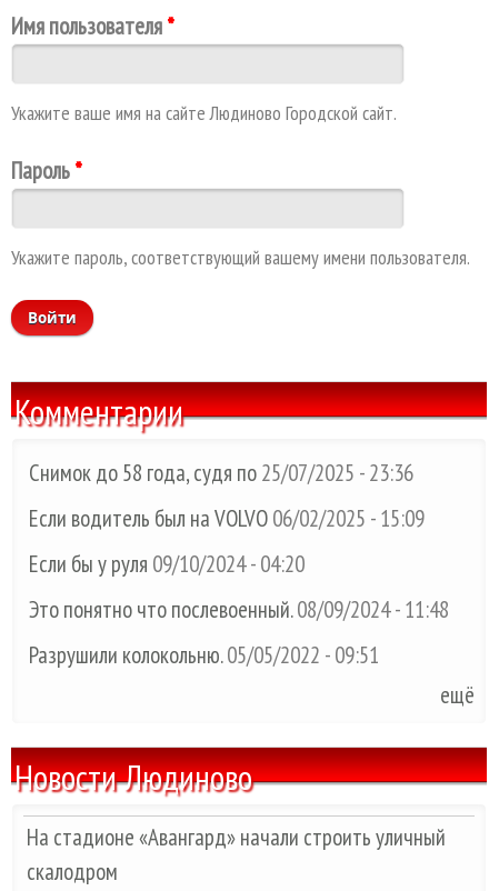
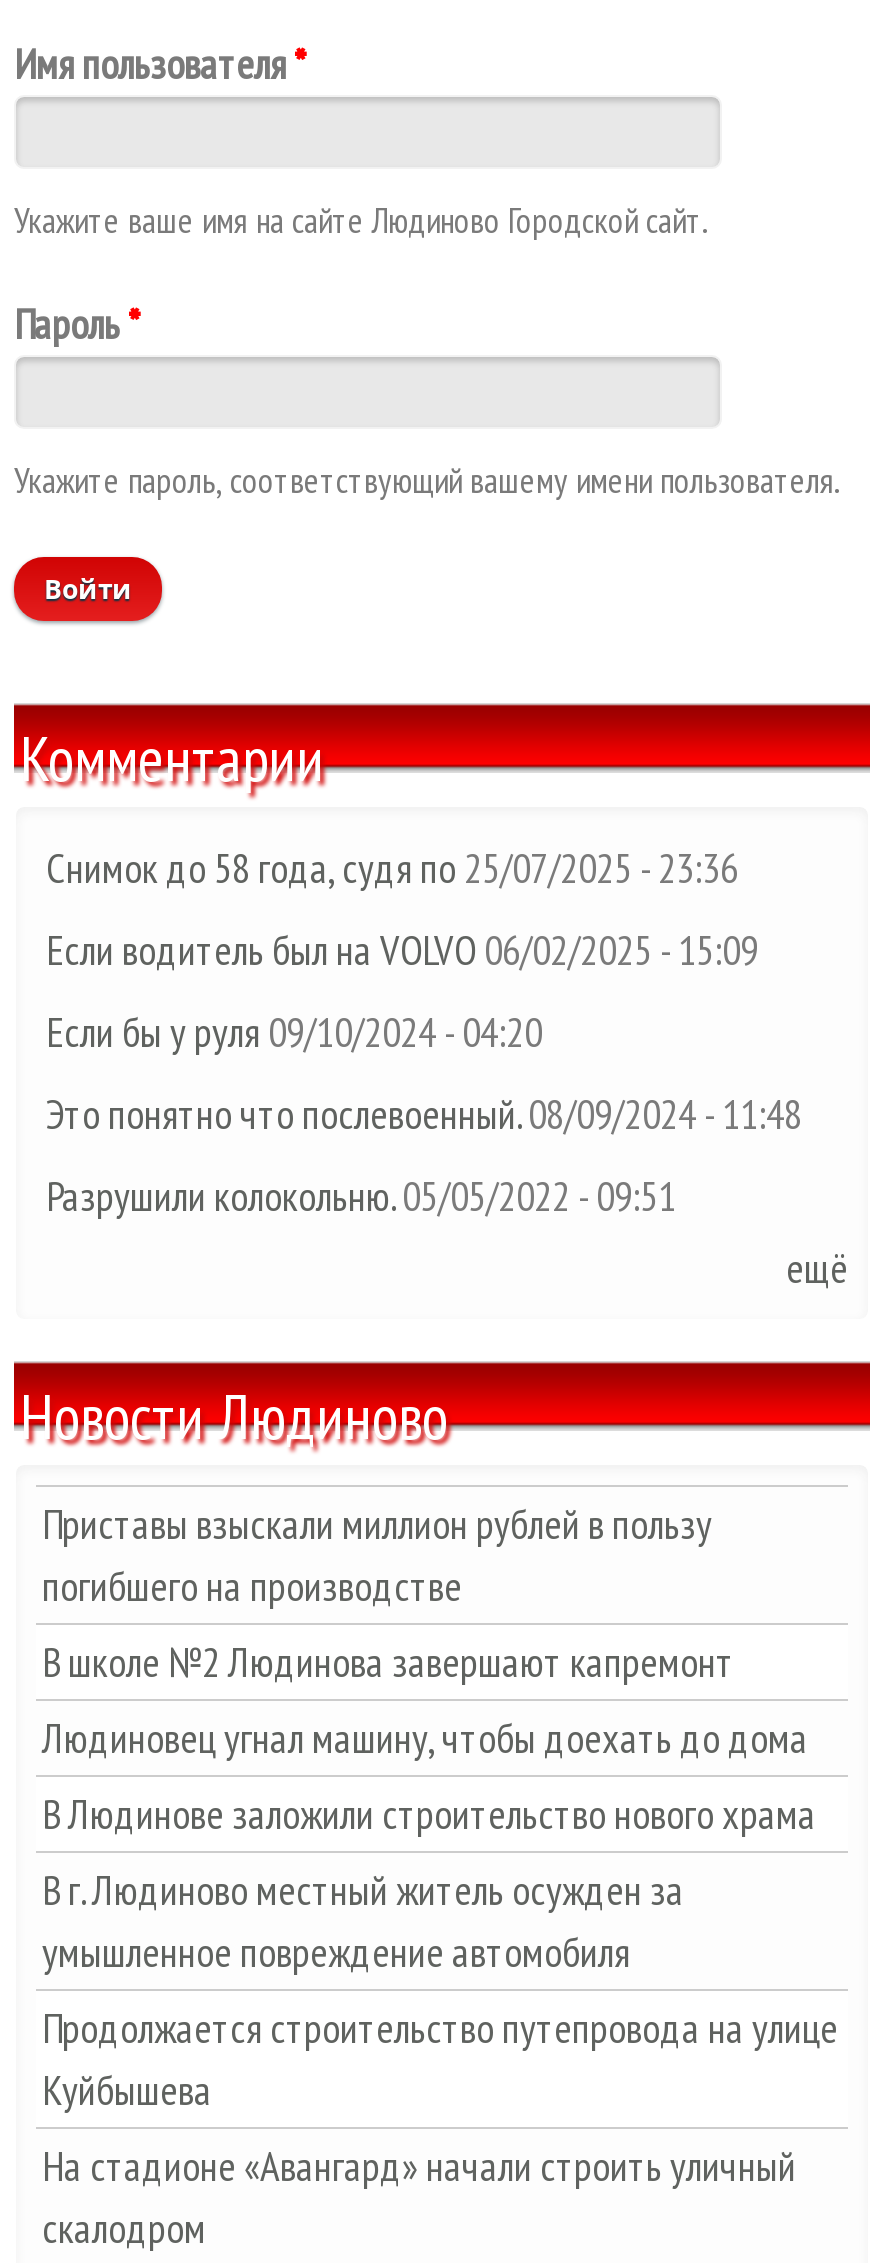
none -> [42,1496,838,2116] Приставы взыскали миллион рублей в пользу | погибшего на производстве | В школе №2 Людинова завершают капремонт | Людиновец угнал машину, чтобы доехать до дома | В Людинове заложили строительство нового храма | В г. Людиново местный житель осужден за | умышленное повреждение автомобиля | Продолжается строительство путепровода на улице | Куйбышева

